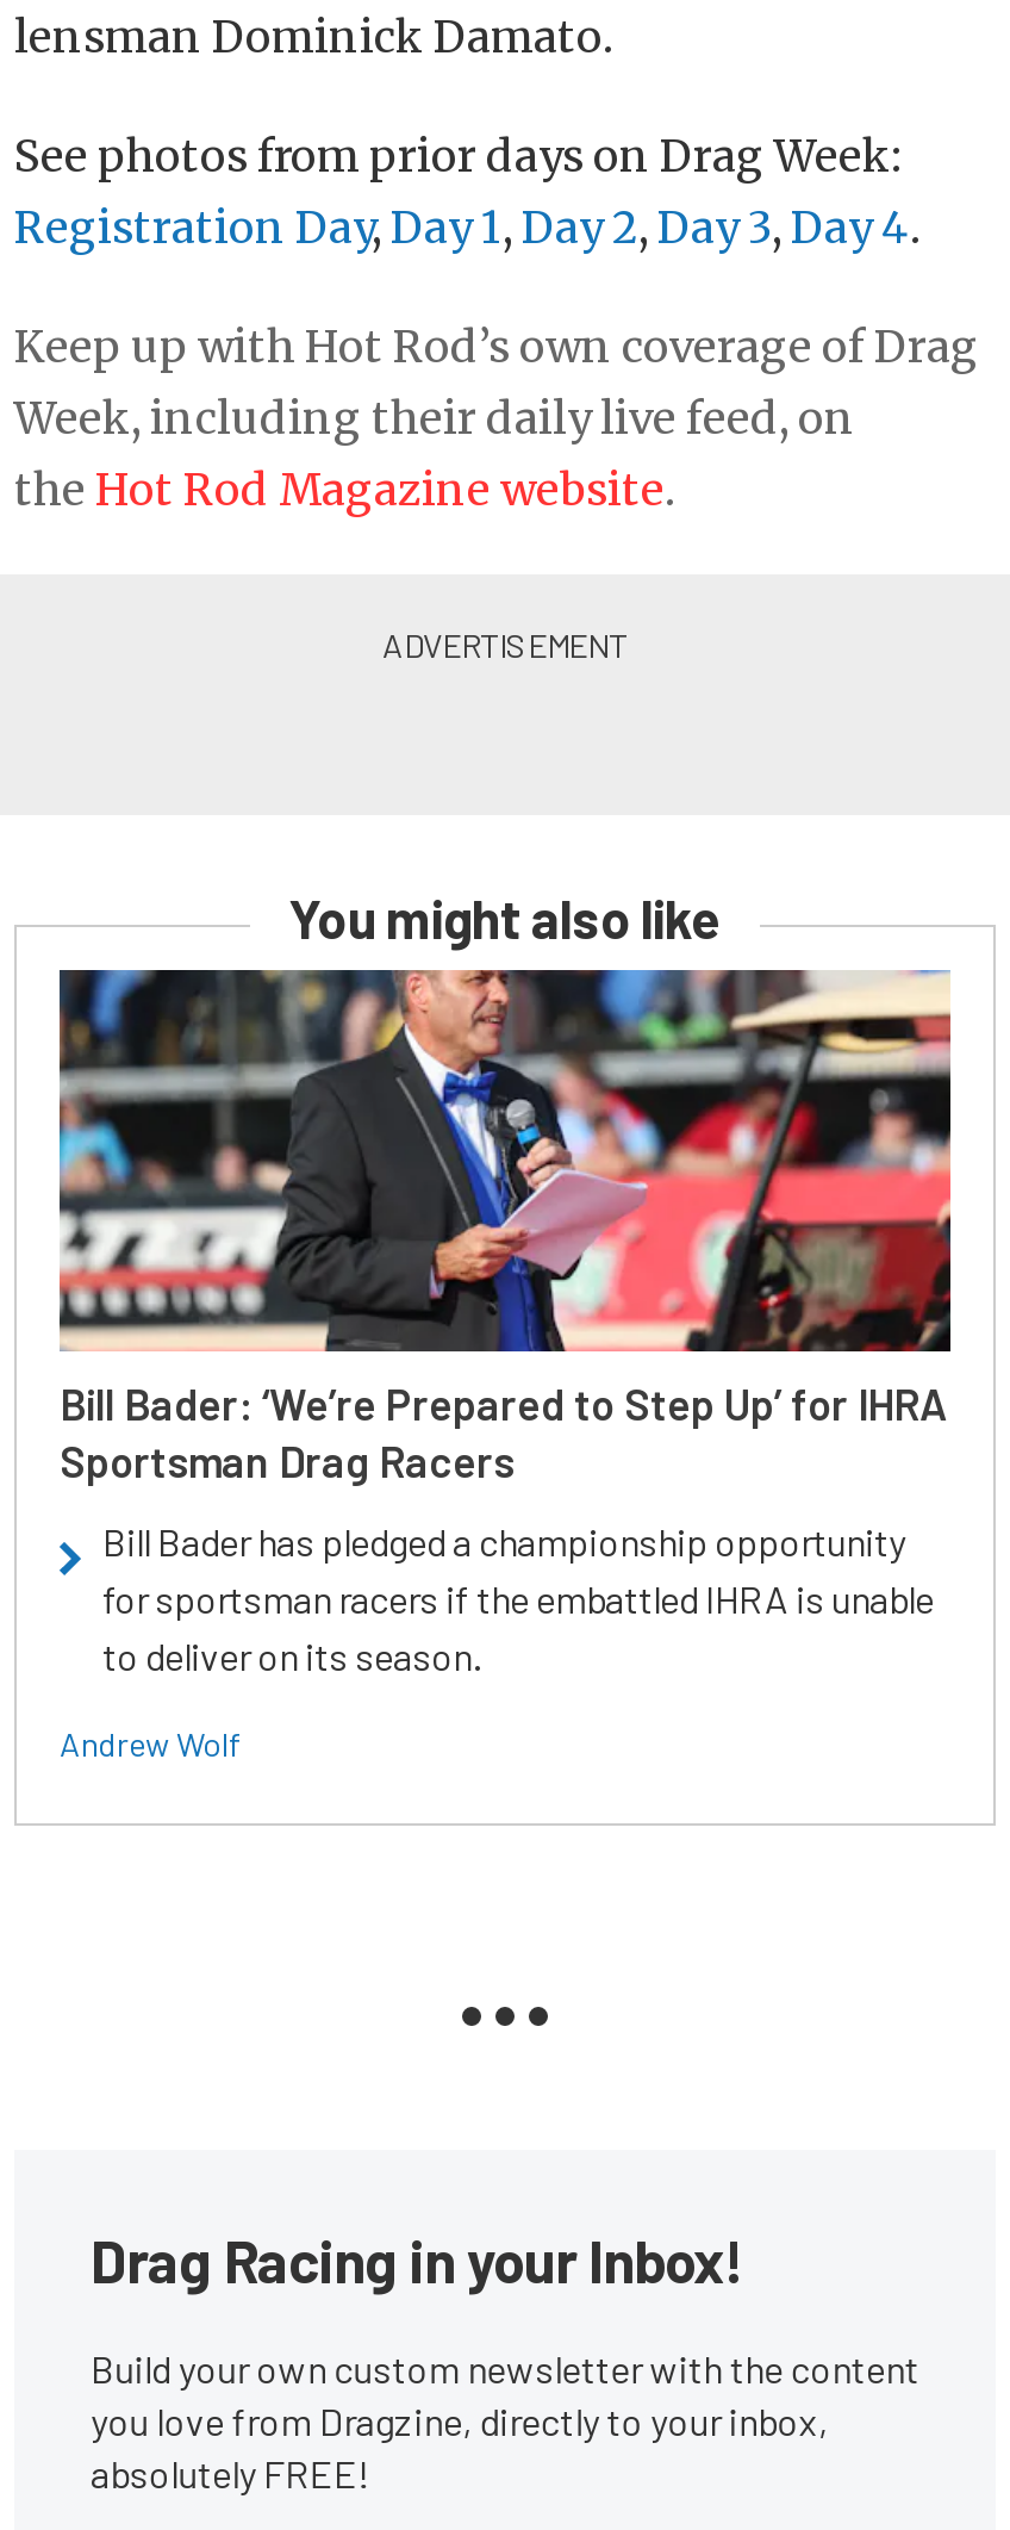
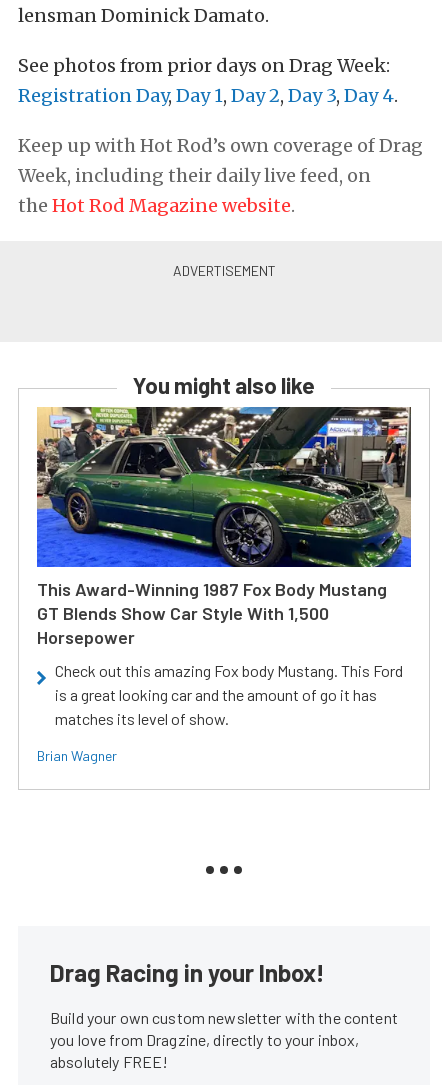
[57,968,953,1487] [image] | Bill Bader: ‘We’re Prepared to Step Up’ for IHRA | Sportsman Drag Racers -> [36,406,412,648] [image] | This Award-Winning 1987 Fox Body Mustang | GT Blends Show Car Style With 1,500 | Horsepower
[102,1518,934,1678] Bill Bader has pledged a championship opportunity | for sportsman racers if the embattled IHRA is unable | to deliver on its season. -> [55,661,403,728] Check out this amazing Fox body Mustang. This Ford | is a great looking car and the amount of go it has | matches its level of show.
[60,1723,241,1764] Andrew Wolf -> [37,747,117,764] Brian Wagner

